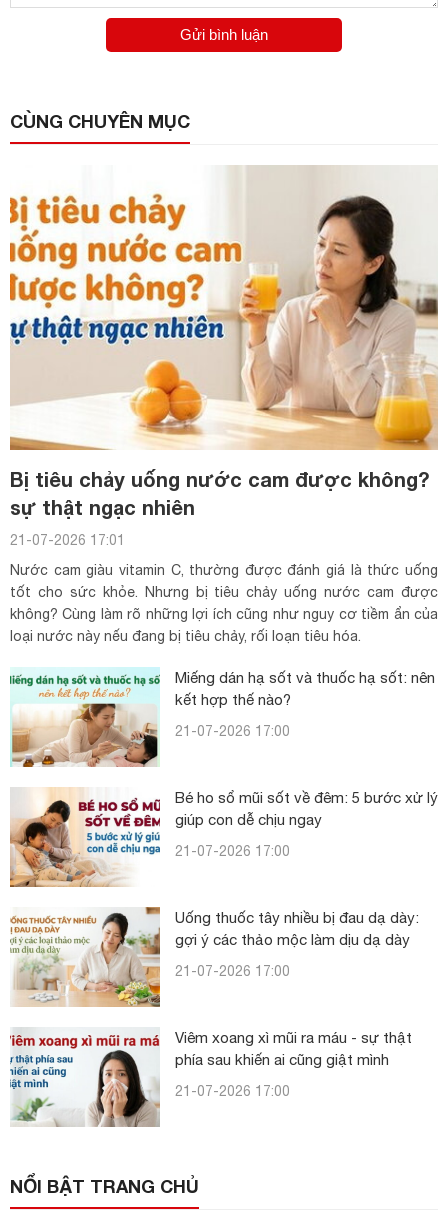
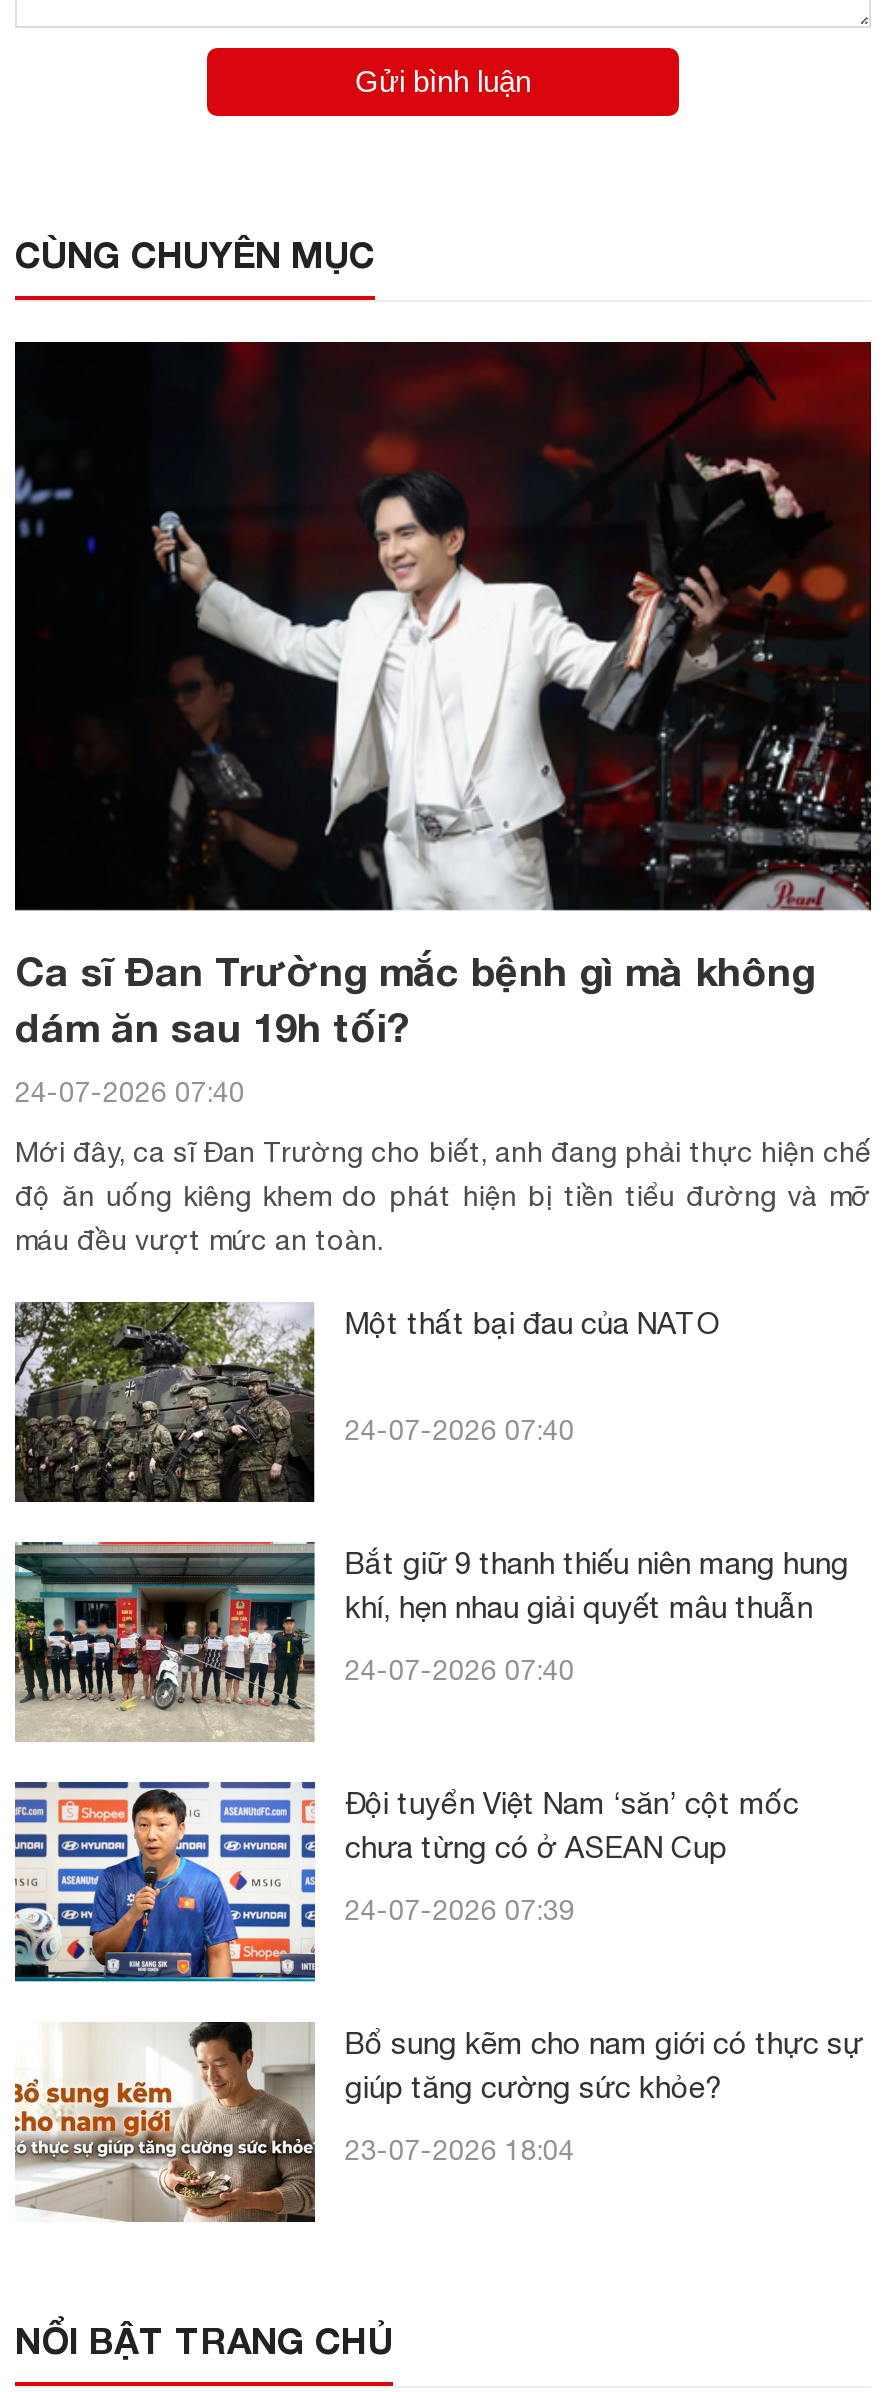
[9,165,439,519] [image] | Bị tiêu chảy uống nước cam được không? | sự thật ngạc nhiên -> [13,340,873,1051] [image] | Ca sĩ Đan Trường mắc bệnh gì mà không | dám ăn sau 19h tối?
[10,532,125,548] 21-07-2026 17:01 -> [15,1077,245,1109] 24-07-2026 07:40
[10,562,438,644] Nước cam giàu vitamin C, thường được đánh giá là thức uống | tốt cho sức khỏe. Nhưng bị tiêu chảy uống nước cam được | không? Cùng làm rõ những lợi ích cũng như nguy cơ tiềm ẩn của | loại nước này nếu đang bị tiêu chảy, rối loạn tiêu hóa. -> [15,1137,871,1257] Mới đây, ca sĩ Đan Trường cho biết, anh đang phải thực hiện chế | độ ăn uống kiêng khem do phát hiện bị tiền tiểu đường và mỡ | máu đều vượt mức an toàn.
[10,667,435,768] [image] | Miếng dán hạ sốt và thuốc hạ sốt: nên | kết hợp thế nào? -> [13,1307,721,1504] [image] | Một thất bại đau của NATO
[175,723,290,739] 21-07-2026 17:00 -> [345,1415,575,1447] 24-07-2026 07:40
[10,787,438,887] [image] | Bé ho sổ mũi sốt về đêm: 5 bước xử lý | giúp con dễ chịu ngay -> [13,1540,849,1742] [image] | Bắt giữ 9 thanh thiếu niên mang hung | khí, hẹn nhau giải quyết mâu thuẫn
[175,843,290,859] 21-07-2026 17:00 -> [345,1655,575,1687] 24-07-2026 07:40
[10,906,419,1008] [image] | Uống thuốc tây nhiều bị đau dạ dày: | gợi ý các thảo mộc làm dịu dạ dày -> [13,1780,799,1984] [image] | Đội tuyển Việt Nam ‘săn’ cột mốc | chưa từng có ở ASEAN Cup
[175,963,290,979] 21-07-2026 17:00 -> [345,1894,575,1926] 24-07-2026 07:39
[10,1027,412,1127] [image] | Viêm xoang xì mũi ra máu - sự thật | phía sau khiến ai cũng giật mình -> [13,2020,863,2222] [image] | Bổ sung kẽm cho nam giới có thực sự | giúp tăng cường sức khỏe?
[175,1083,290,1099] 21-07-2026 17:00 -> [345,2134,575,2166] 23-07-2026 18:04

